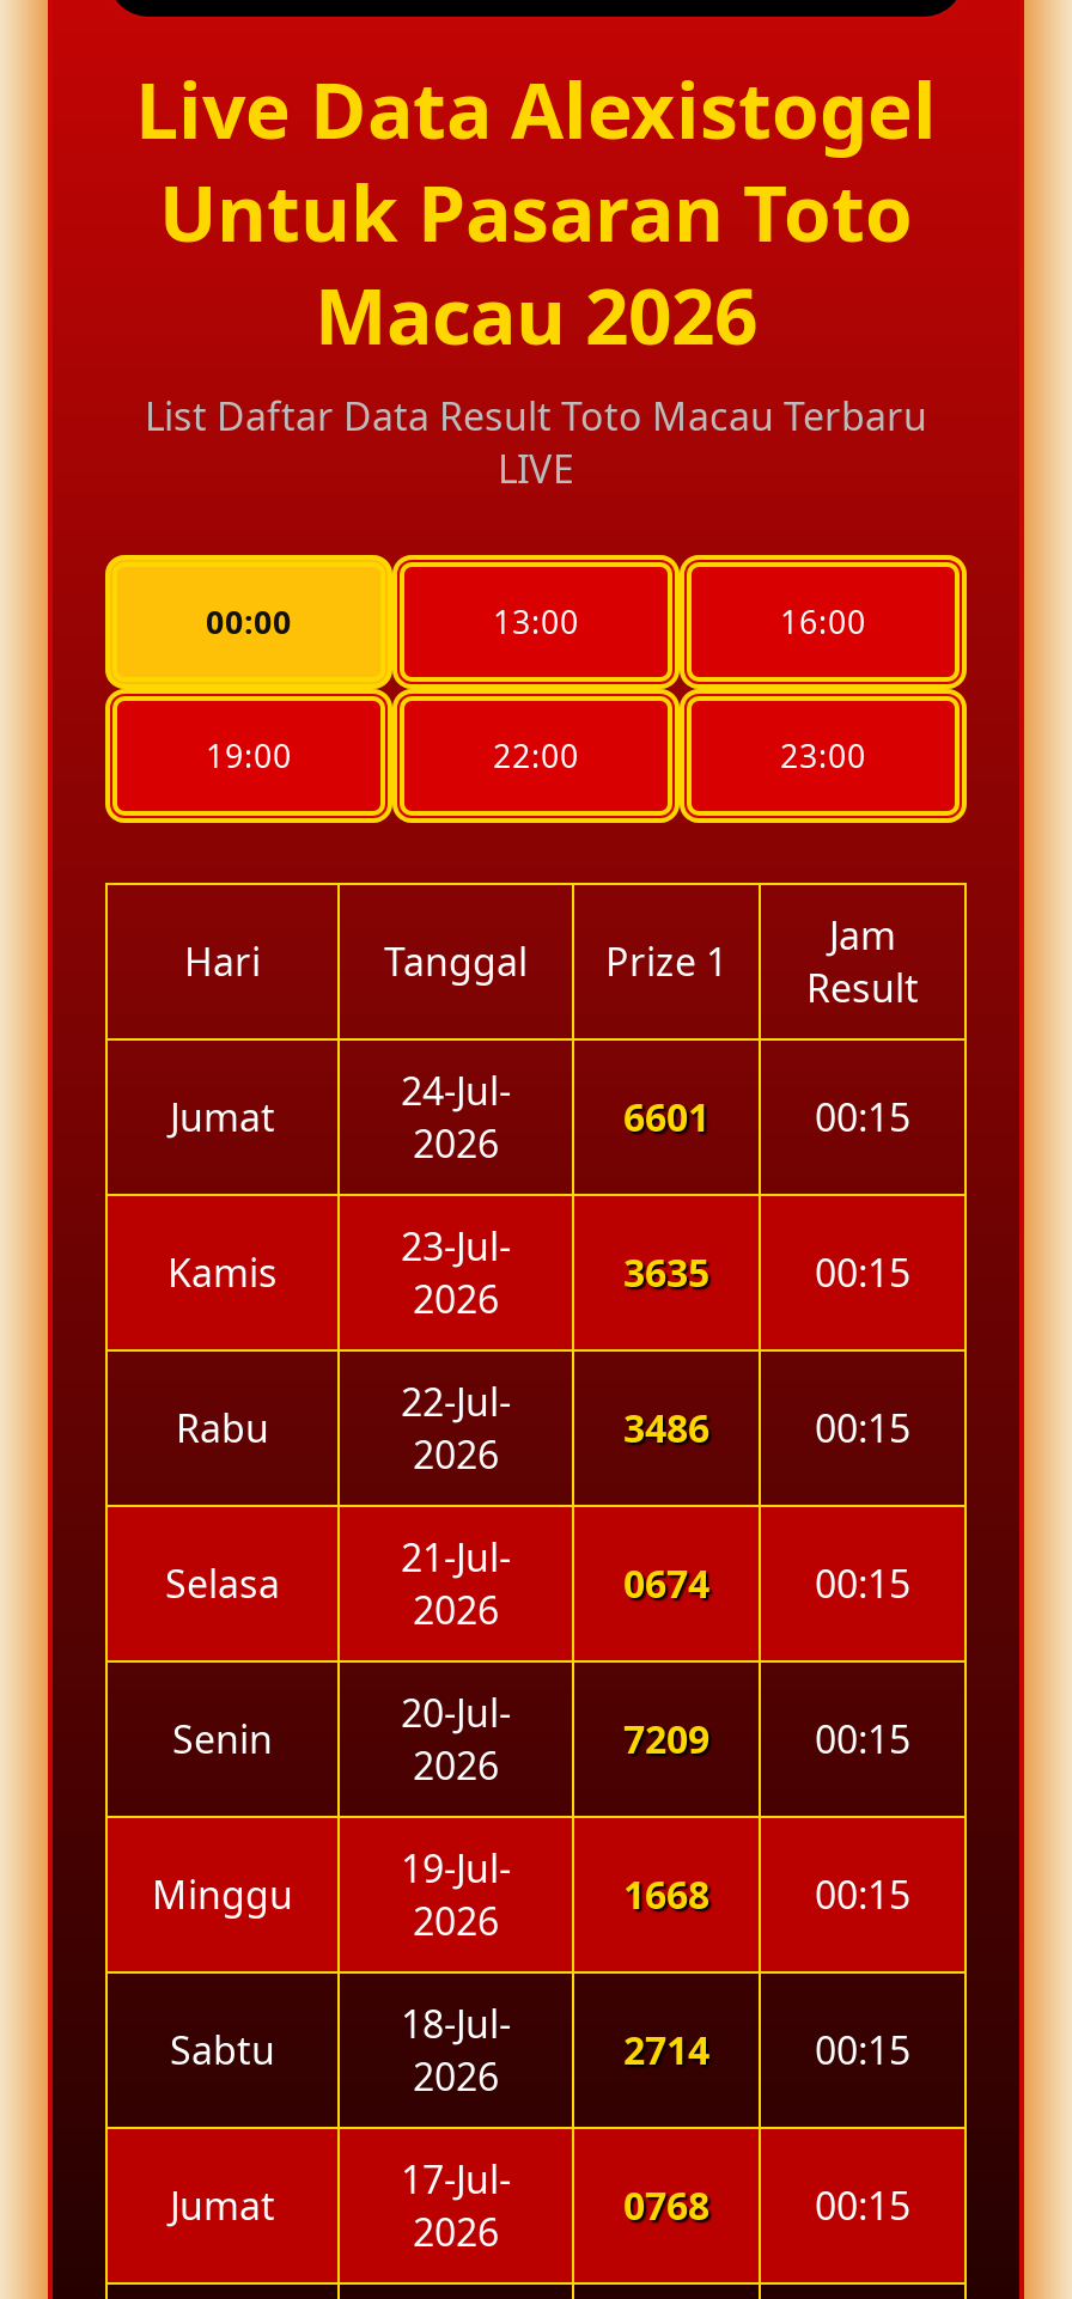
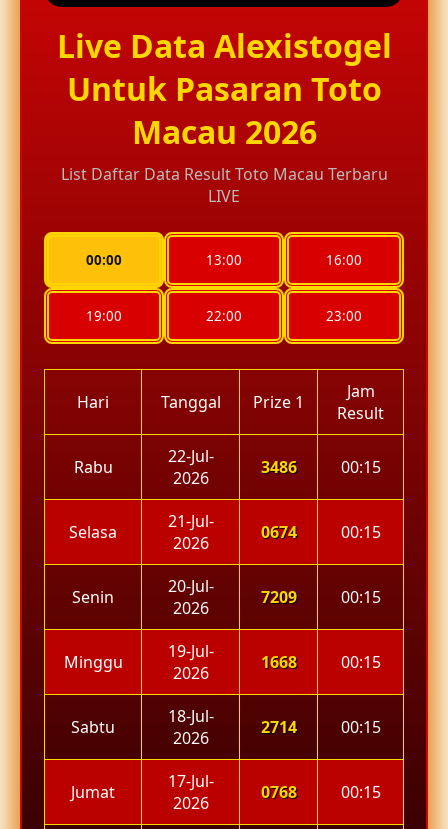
[167,1065,910,1326] Jumat | 24-Jul- | 2026 | 6601 | 00:15 | Kamis | 23-Jul- | 2026 | 3635 | 00:15 -> none

